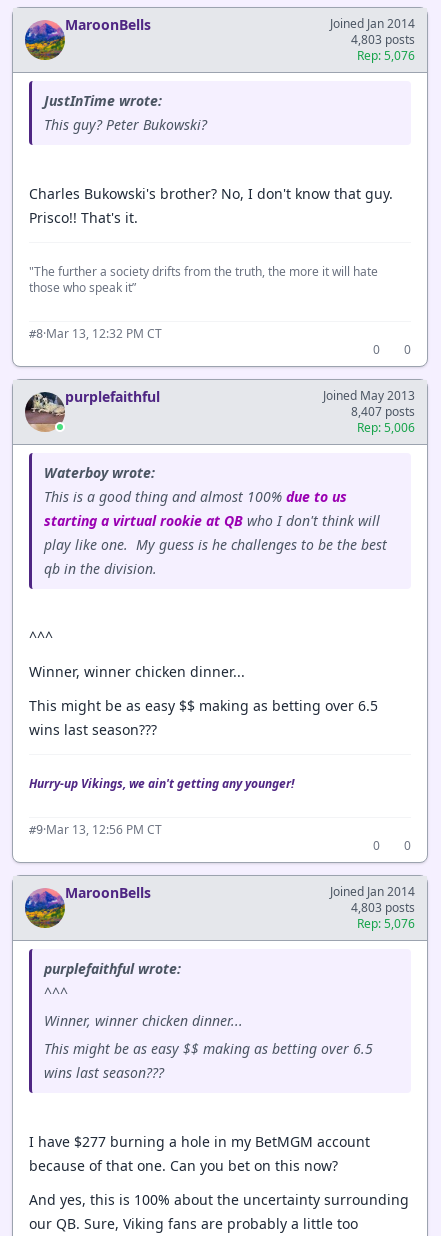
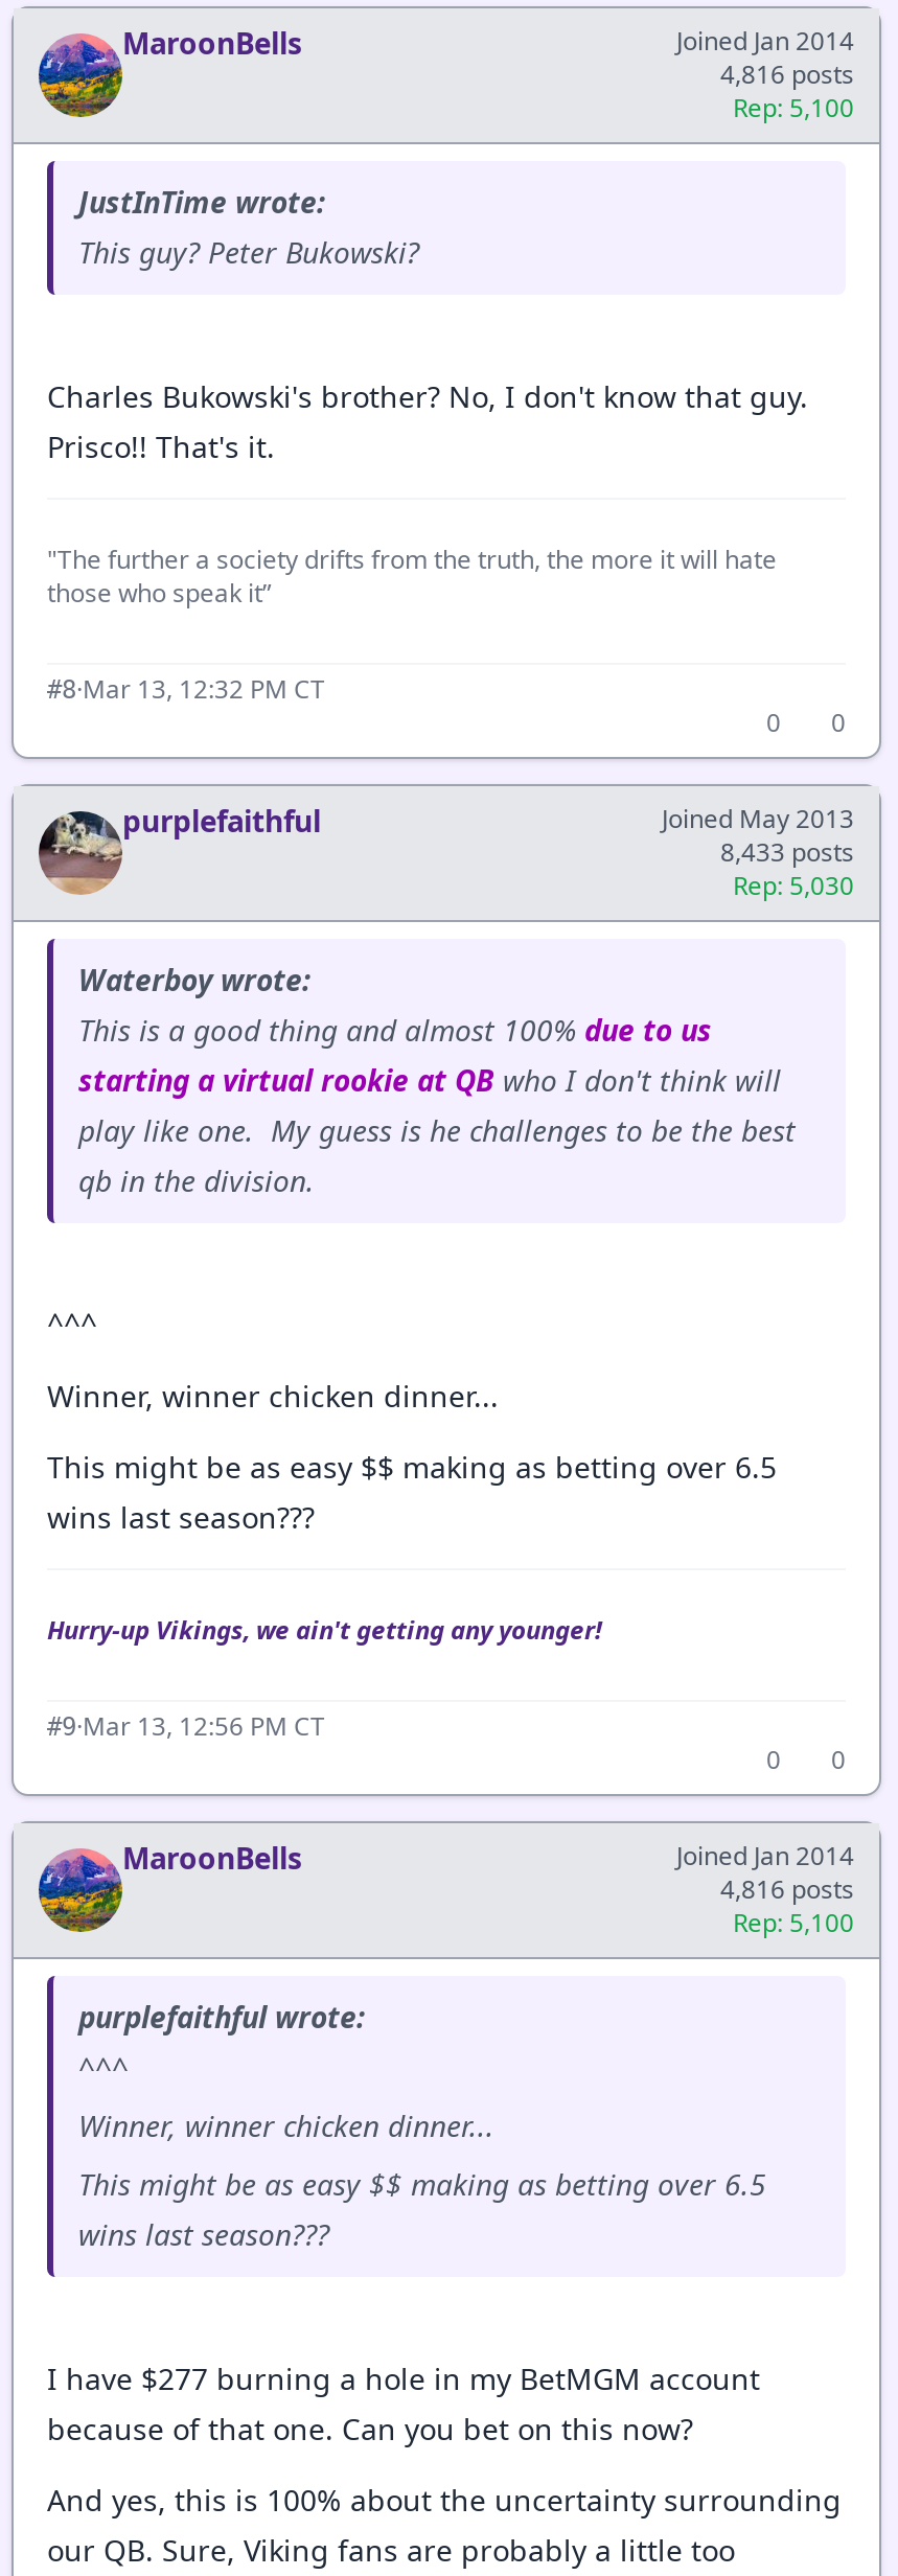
[351,31,415,48] 4,803 posts -> [720,56,854,92] 4,816 posts
[357,47,415,64] Rep: 5,076 -> [733,90,854,125] Rep: 5,100
[351,402,415,419] 8,407 posts -> [720,833,854,869] 8,433 posts
[357,418,415,435] Rep: 5,006 -> [733,867,854,902] Rep: 5,030
[351,899,415,916] 4,803 posts -> [720,1871,854,1907] 4,816 posts
[357,915,415,932] Rep: 5,076 -> [733,1905,854,1940] Rep: 5,100

